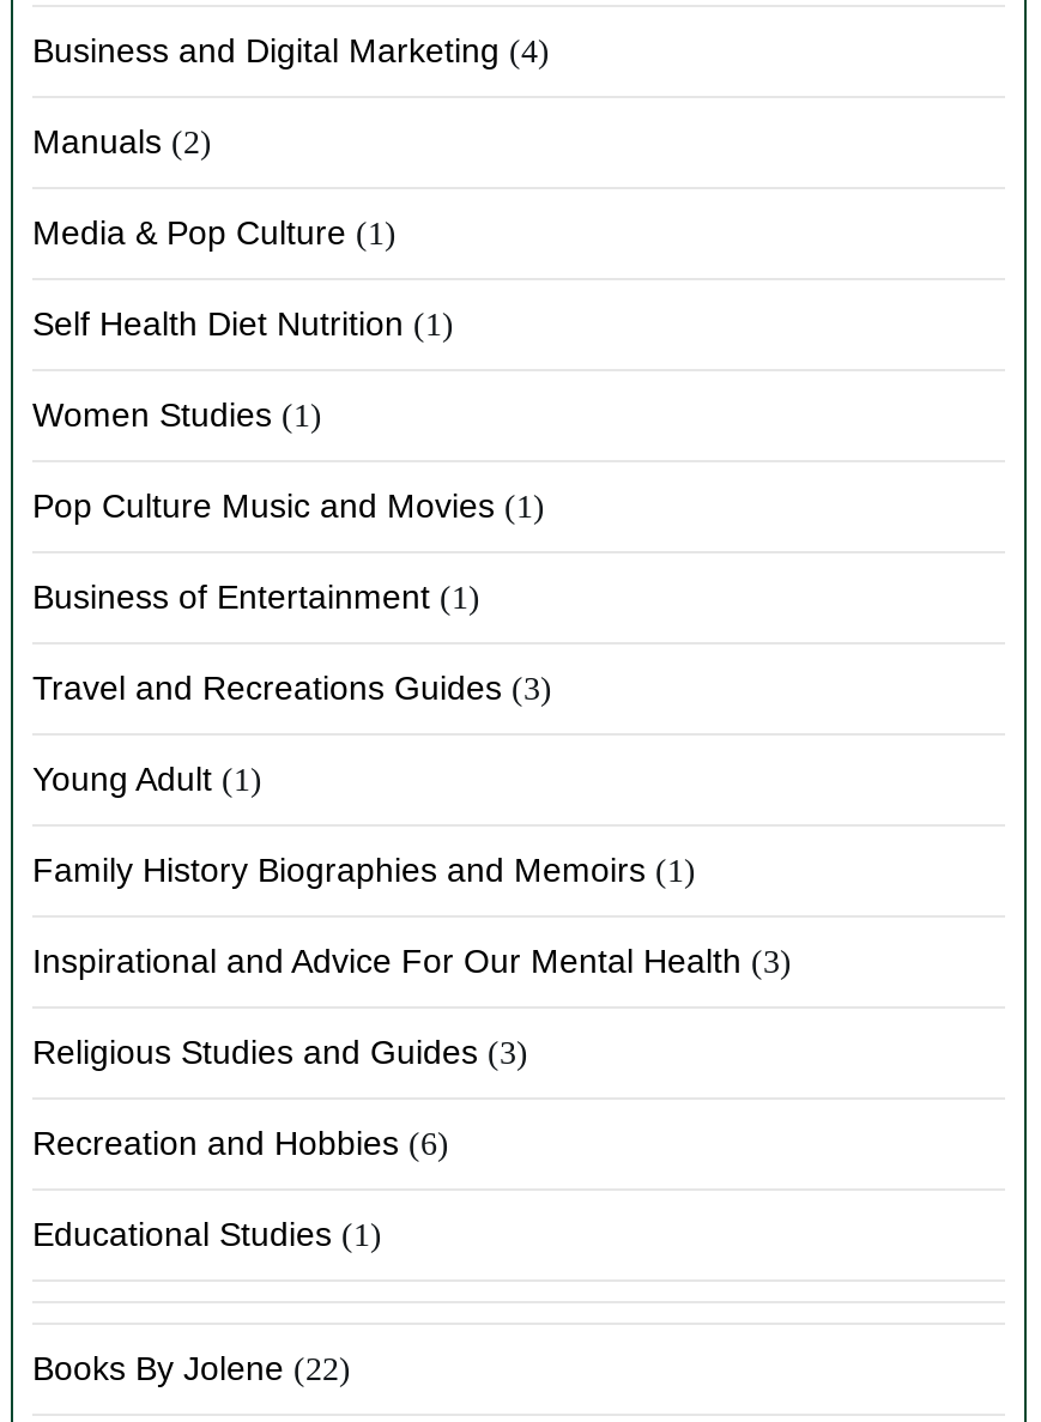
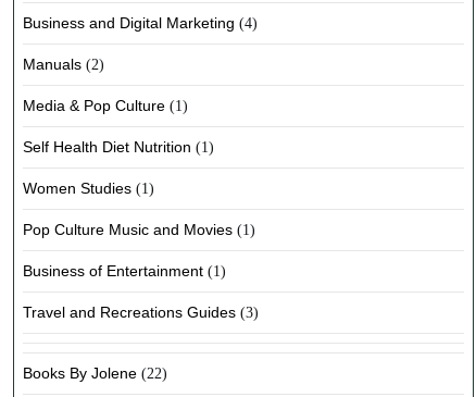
[32,760,792,1254] Young Adult (1) | Family History Biographies and Memoirs (1) | Inspirational and Advice For Our Mental Health (3) | Religious Studies and Guides (3) | Recreation and Hobbies (6) | Educational Studies (1) -> none

